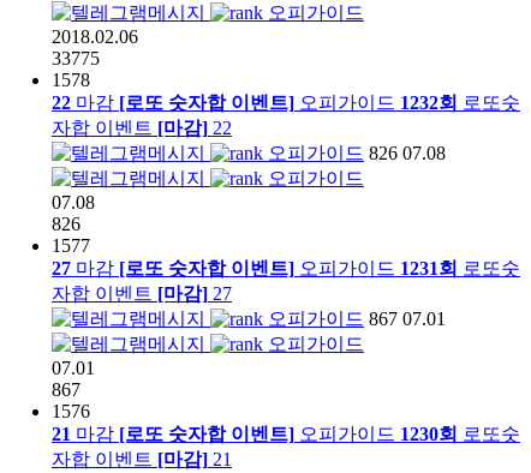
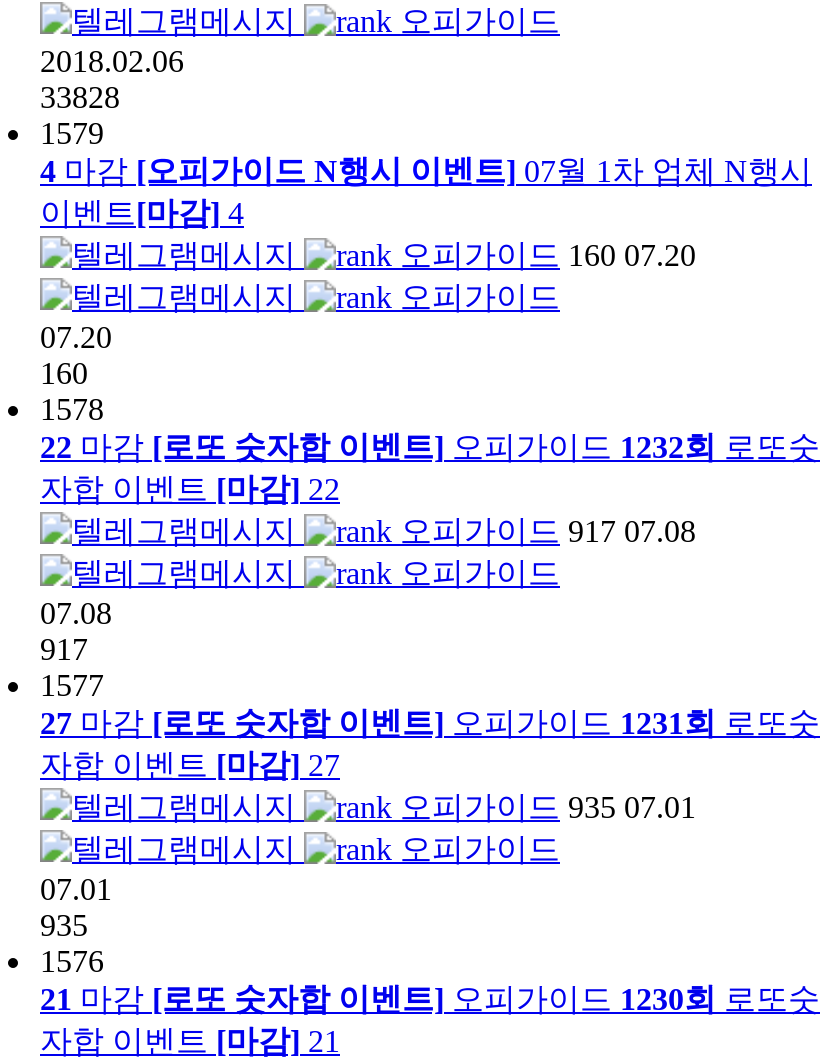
[52,48,100,69] 33775 -> [40,81,812,391] 33828 | 1579 | 4 마감 [오피가이드 N행시 이벤트] 07월 1차 업체 N행시 | 이벤트[마감] 4 | 오피가이드 160 07.20 | 오피가이드 | 07.20 | 160
[263,143,446,164] 오피가이드 826 07.08 -> [392,515,696,549] 오피가이드 917 07.08
[52,214,80,234] 826 -> [40,633,88,667] 917
[263,309,446,329] 오피가이드 867 07.01 -> [392,791,696,825] 오피가이드 935 07.01
[52,380,80,400] 867 -> [40,909,88,943] 935

